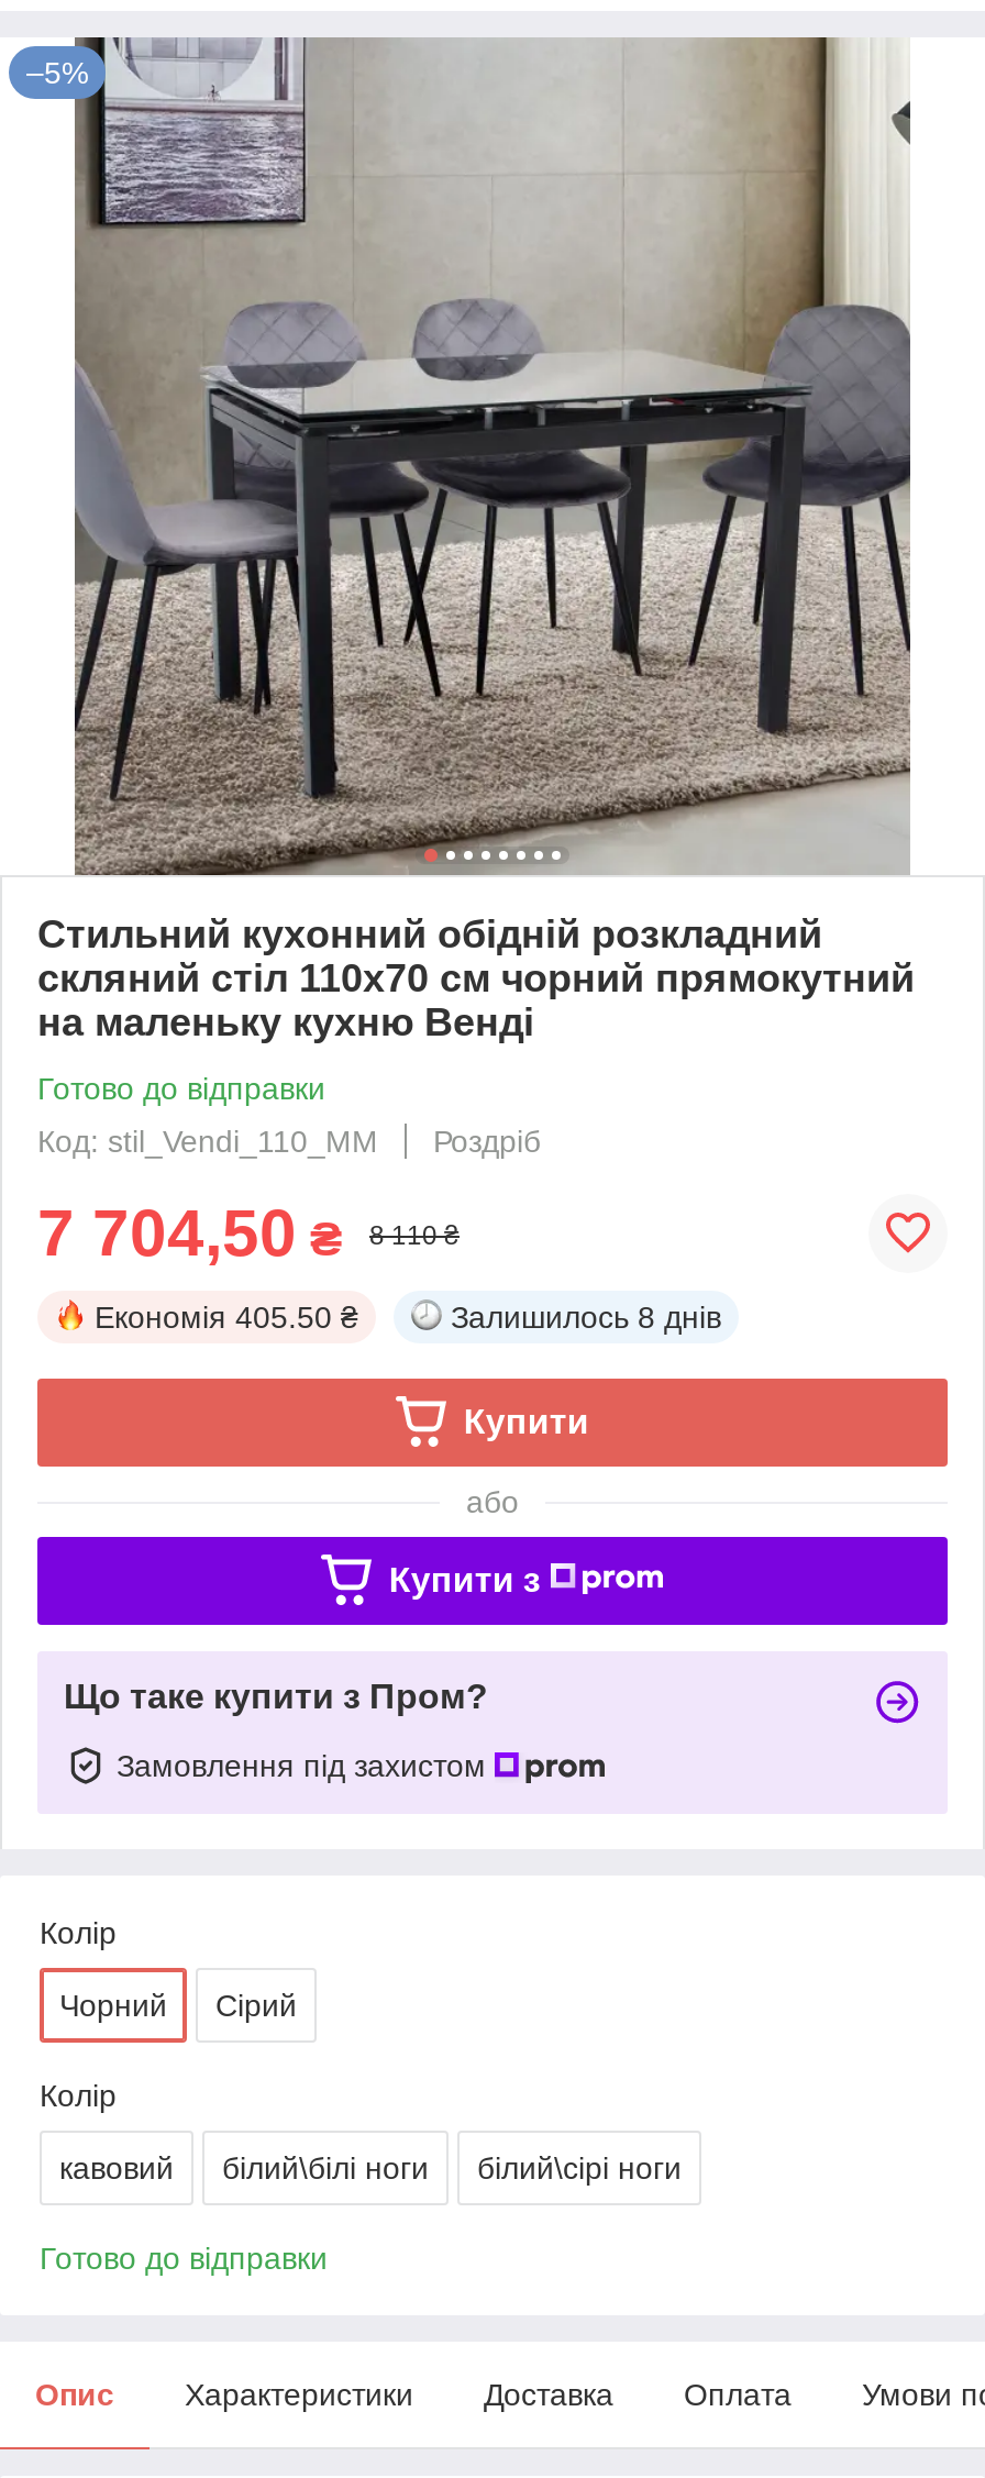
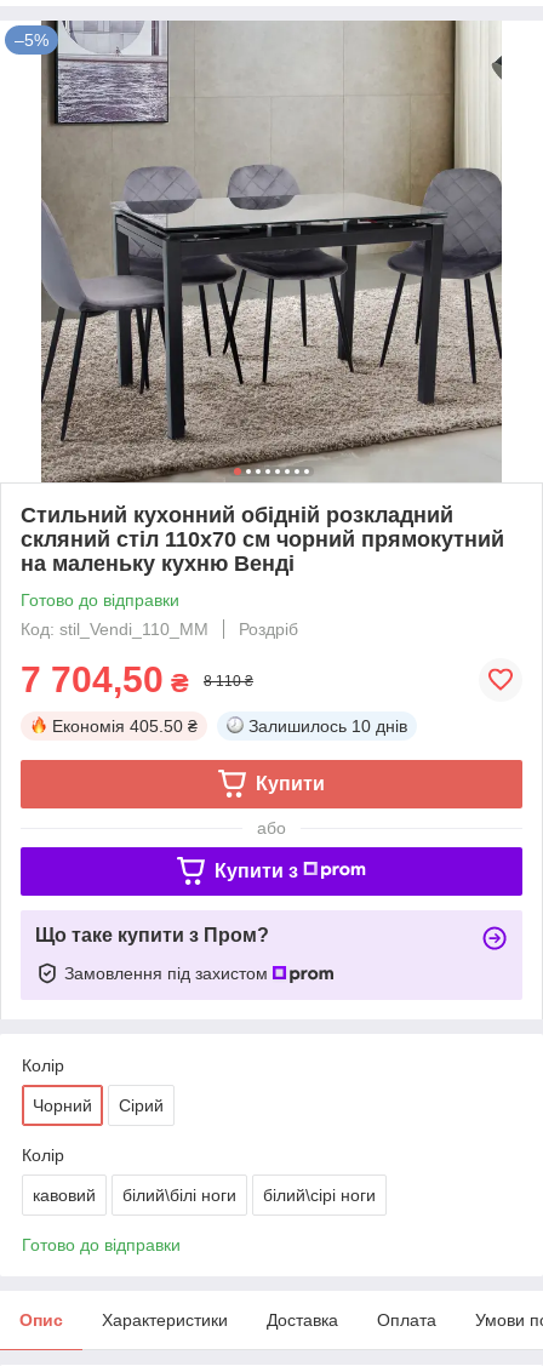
[451,1299,721,1334] Залишилось 8 днів -> [248,716,407,735] Залишилось 10 днів

